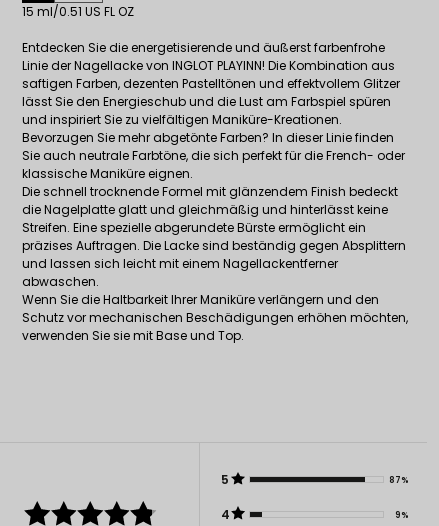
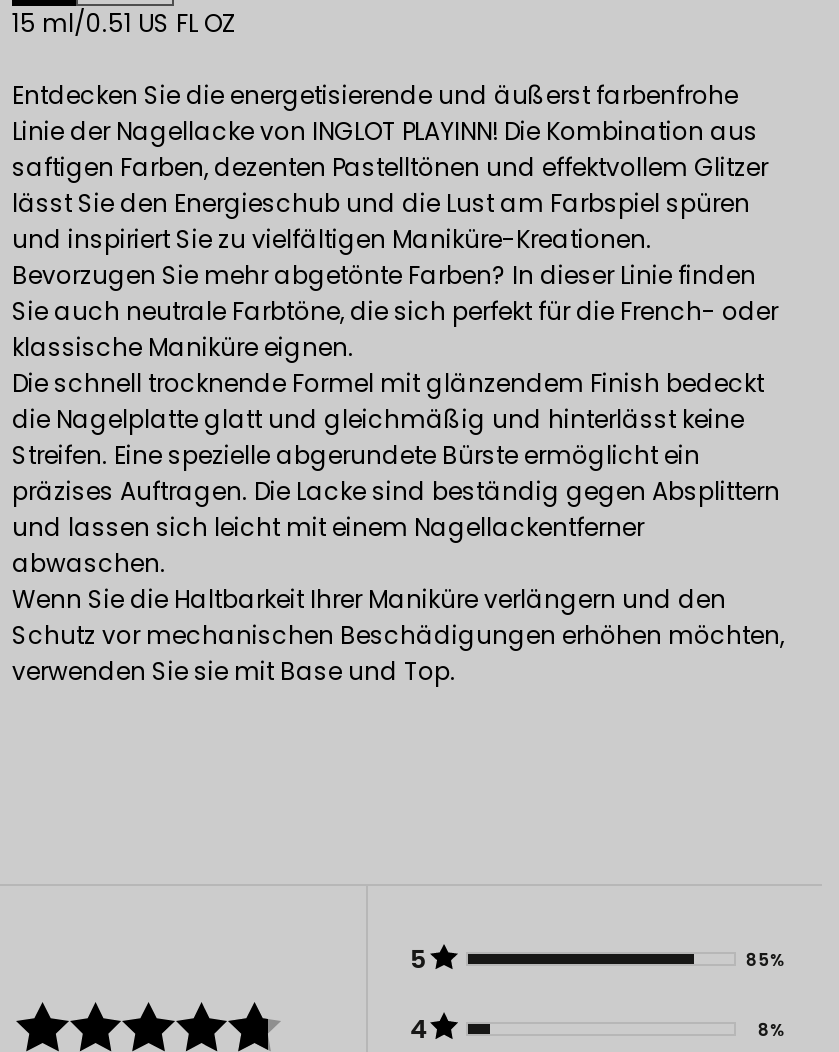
[389,474,409,486] 87% -> [746,948,786,972] 85%
[395,509,409,521] 9% -> [758,1017,786,1041] 8%

